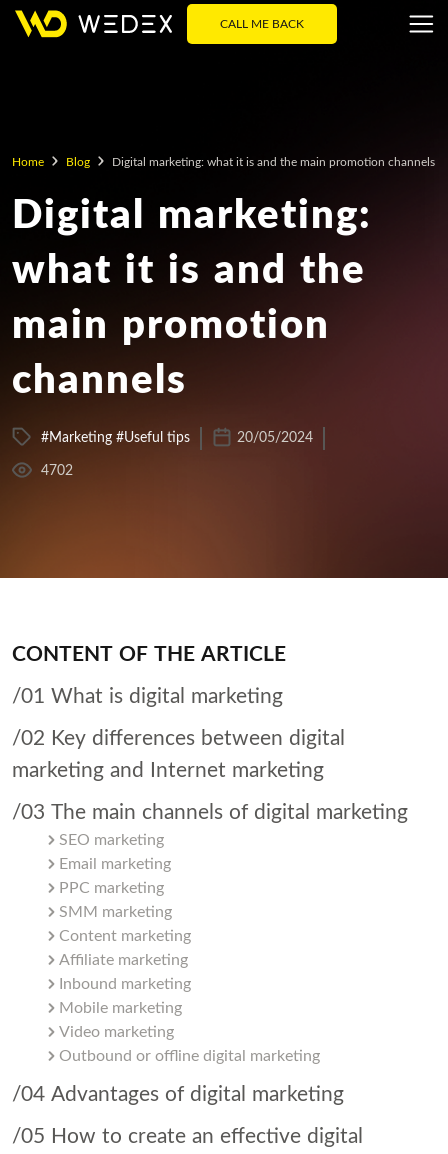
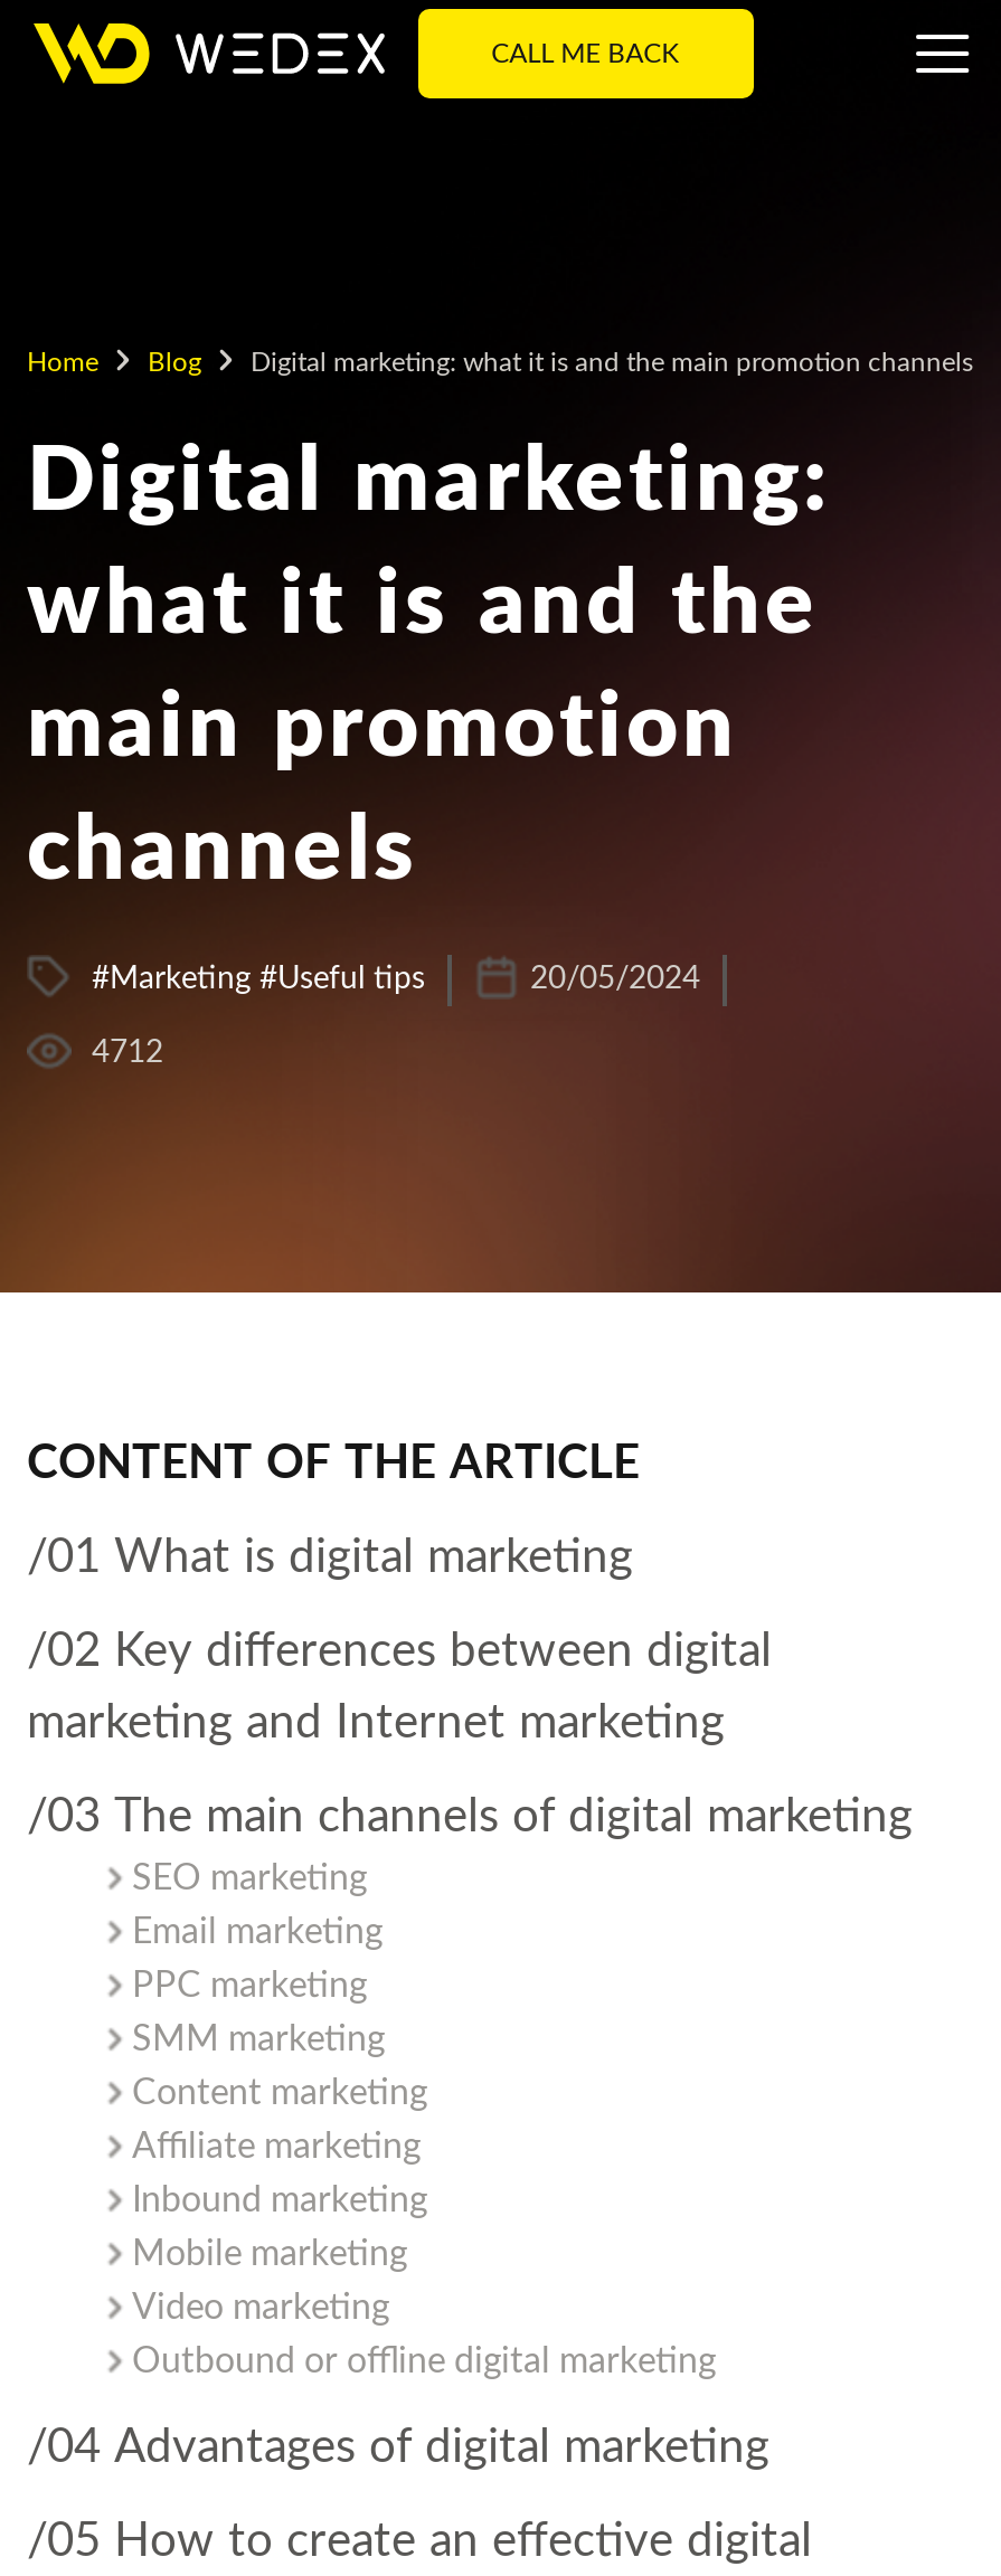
[37,462,73,478] 4702 -> [83,1034,163,1070] 4712

